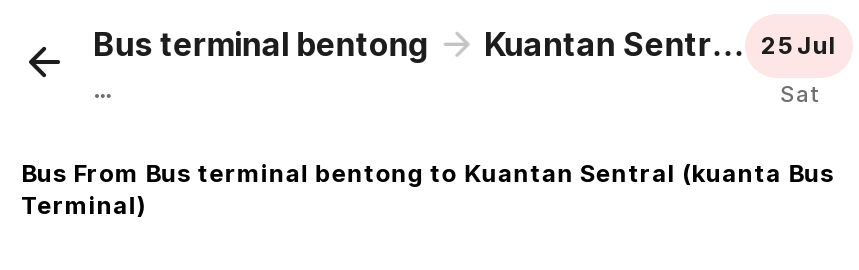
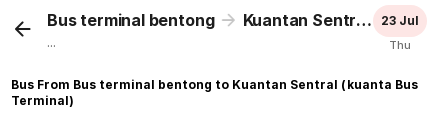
[761,30,837,60] 25 Jul -> [381,13,419,28] 23 Jul
[780,80,818,108] Sat -> [389,38,411,52] Thu

